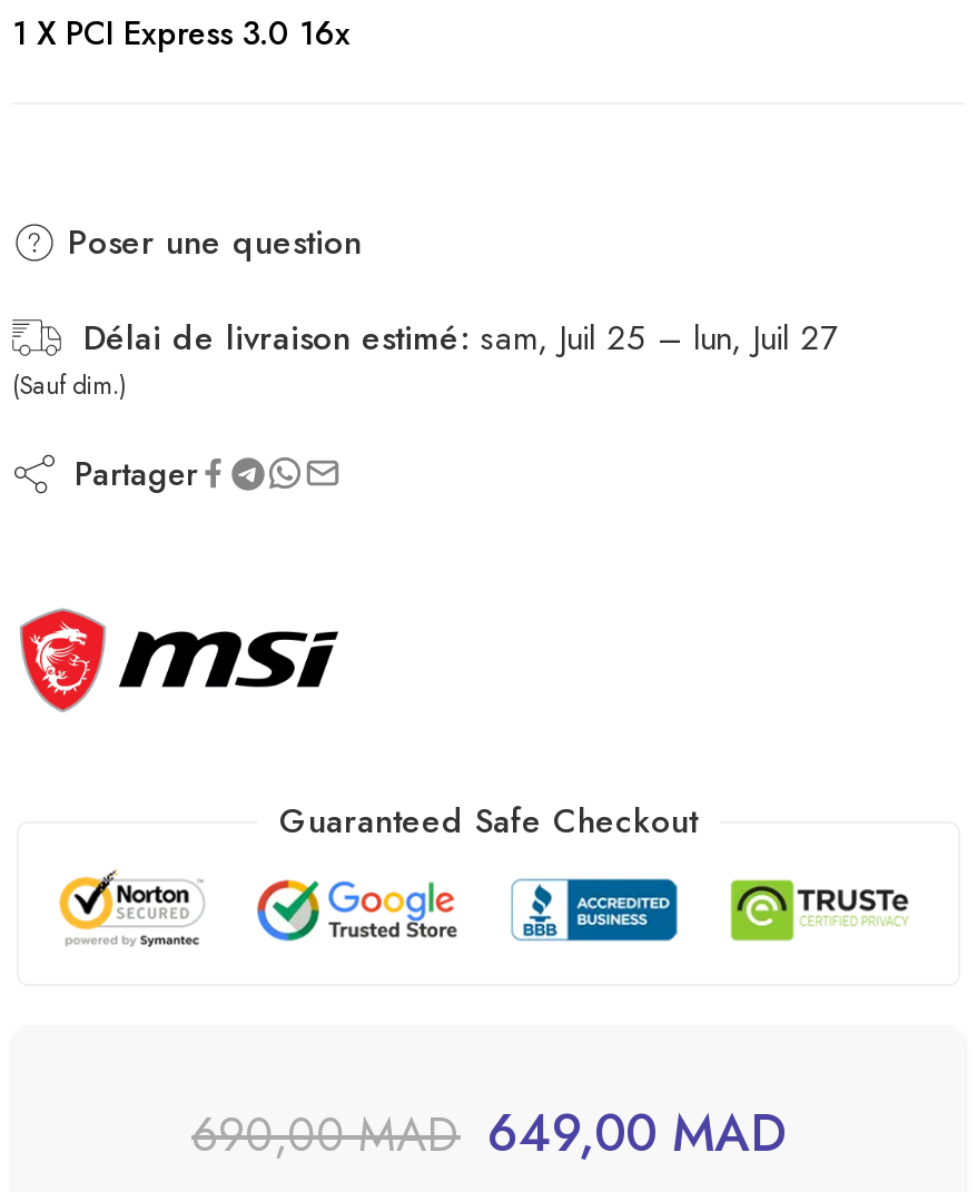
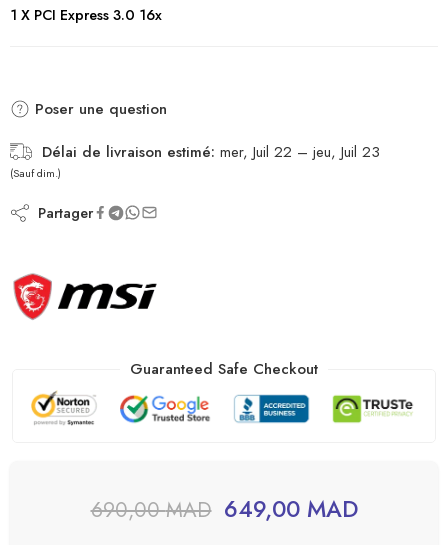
[83,314,838,363] Délai de livraison estimé: sam, Juil 25 – lun, Juil 27 -> [42,141,380,163] Délai de livraison estimé: mer, Juil 22 – jeu, Juil 23

